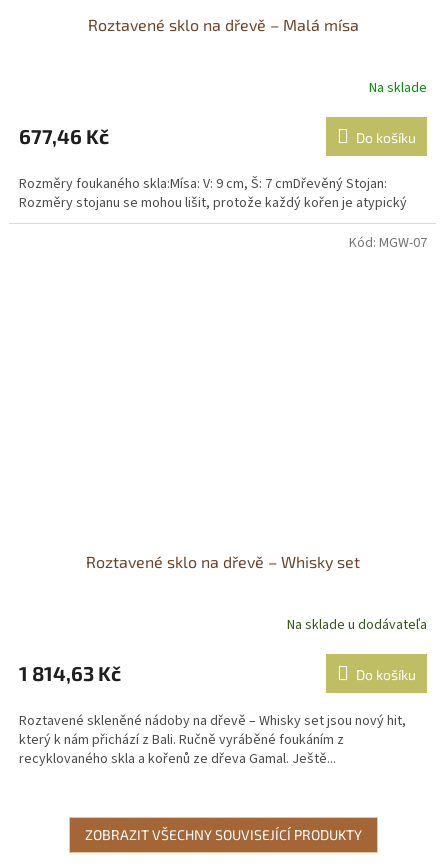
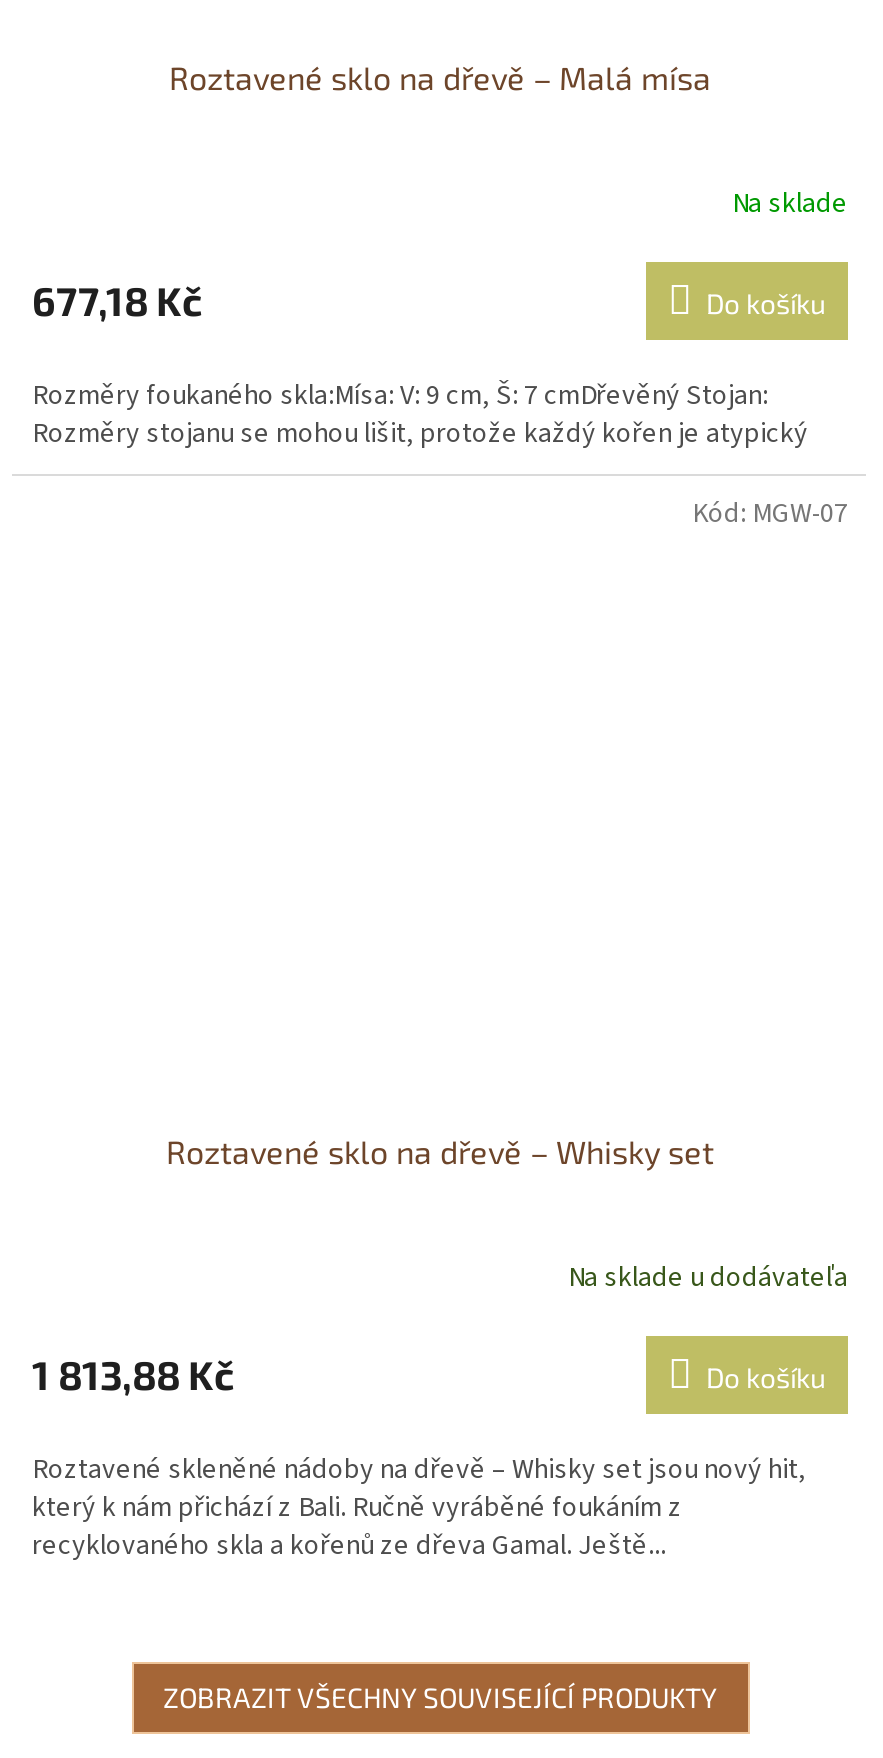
[19,124,109,148] 677,46 Kč -> [32,277,202,325] 677,18 Kč
[19,661,121,685] 1 814,63 Kč -> [32,1350,234,1398] 1 813,88 Kč

